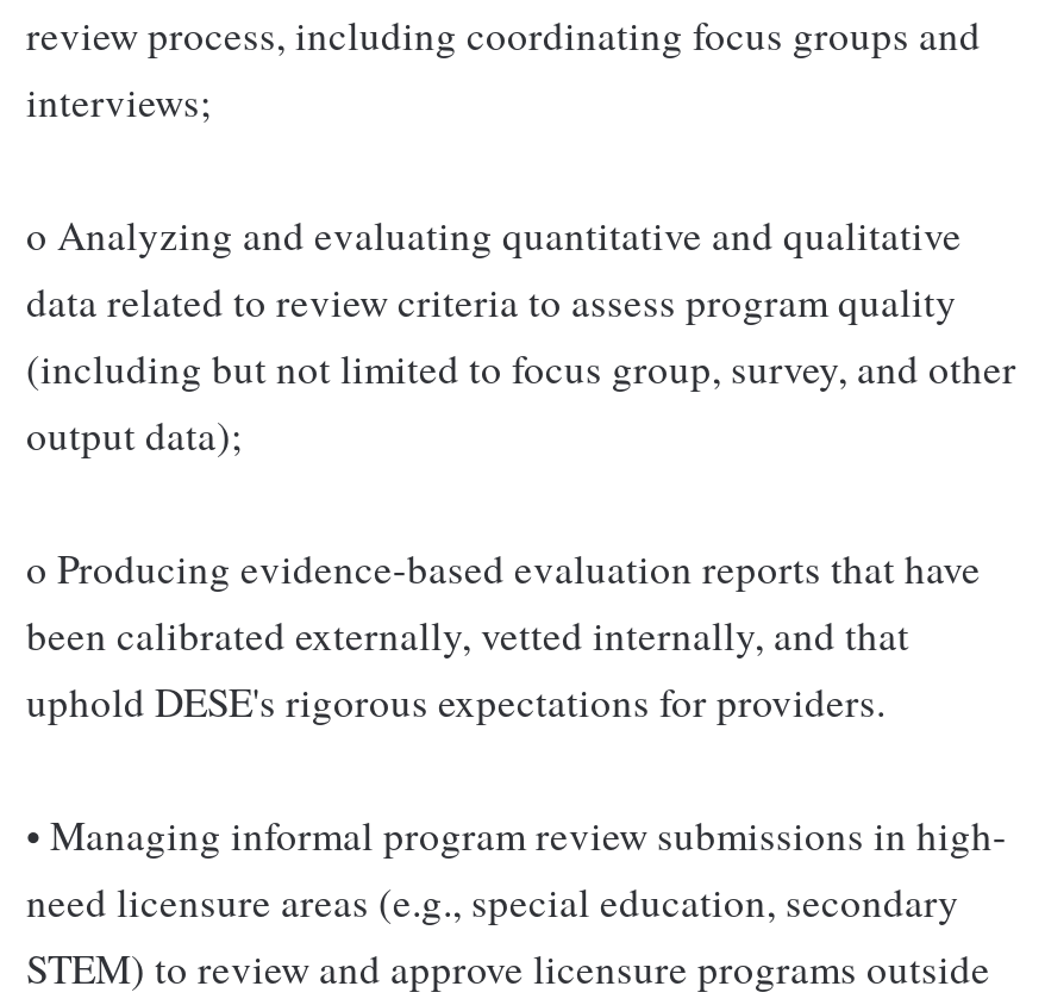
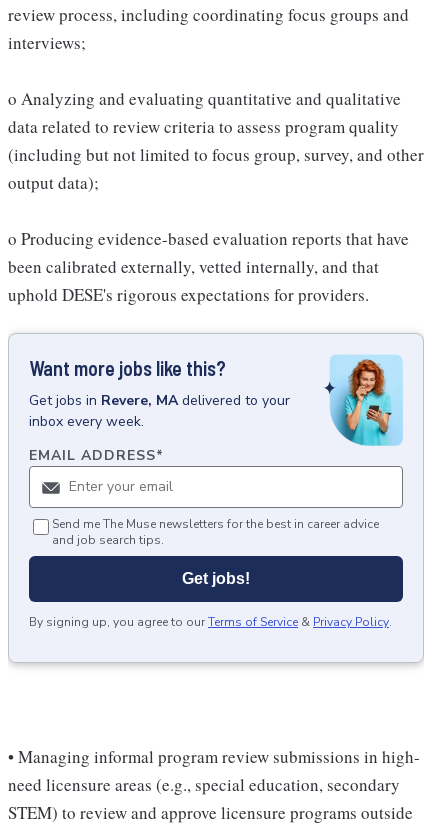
none -> [8,333,424,666] [image] | Want more jobs like this? | Get jobs in Revere, MA delivered to your | inbox every week. | EMAIL ADDRESS*
none -> [29,516,392,630] Send me The Muse newsletters for the best in career advice | and job search tips. | Get jobs! | By signing up, you agree to our Terms of Service & Privacy Policy.

